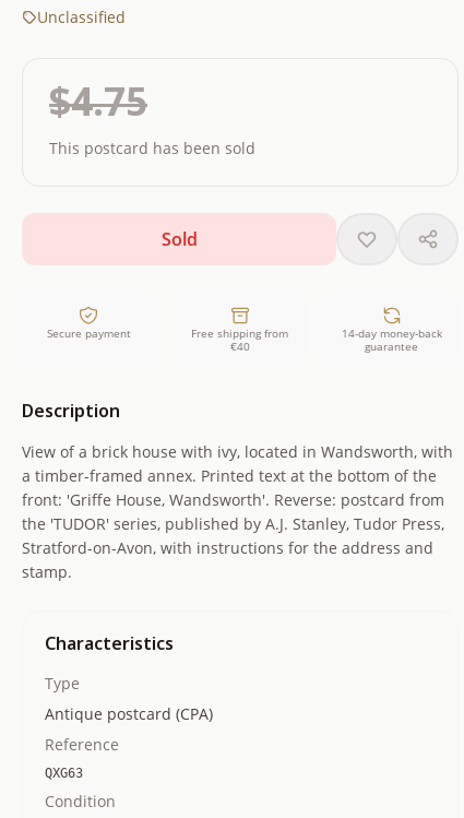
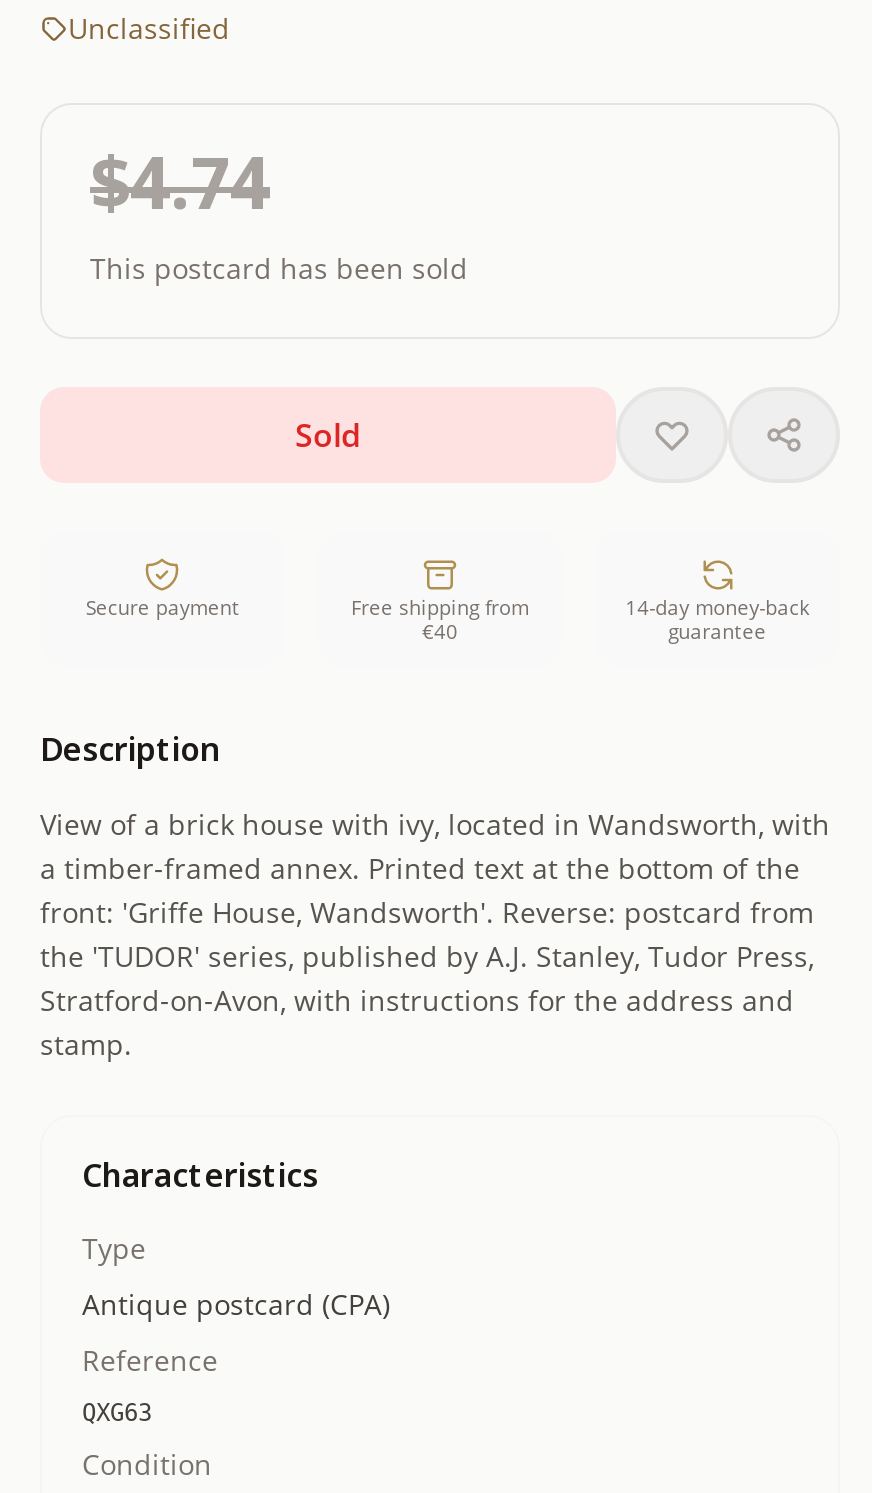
[49,81,147,132] $4.75 -> [90,146,270,240] $4.74

